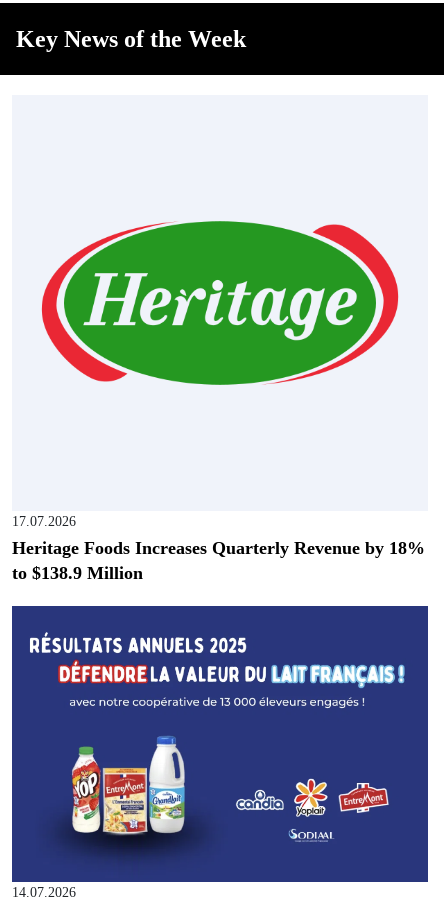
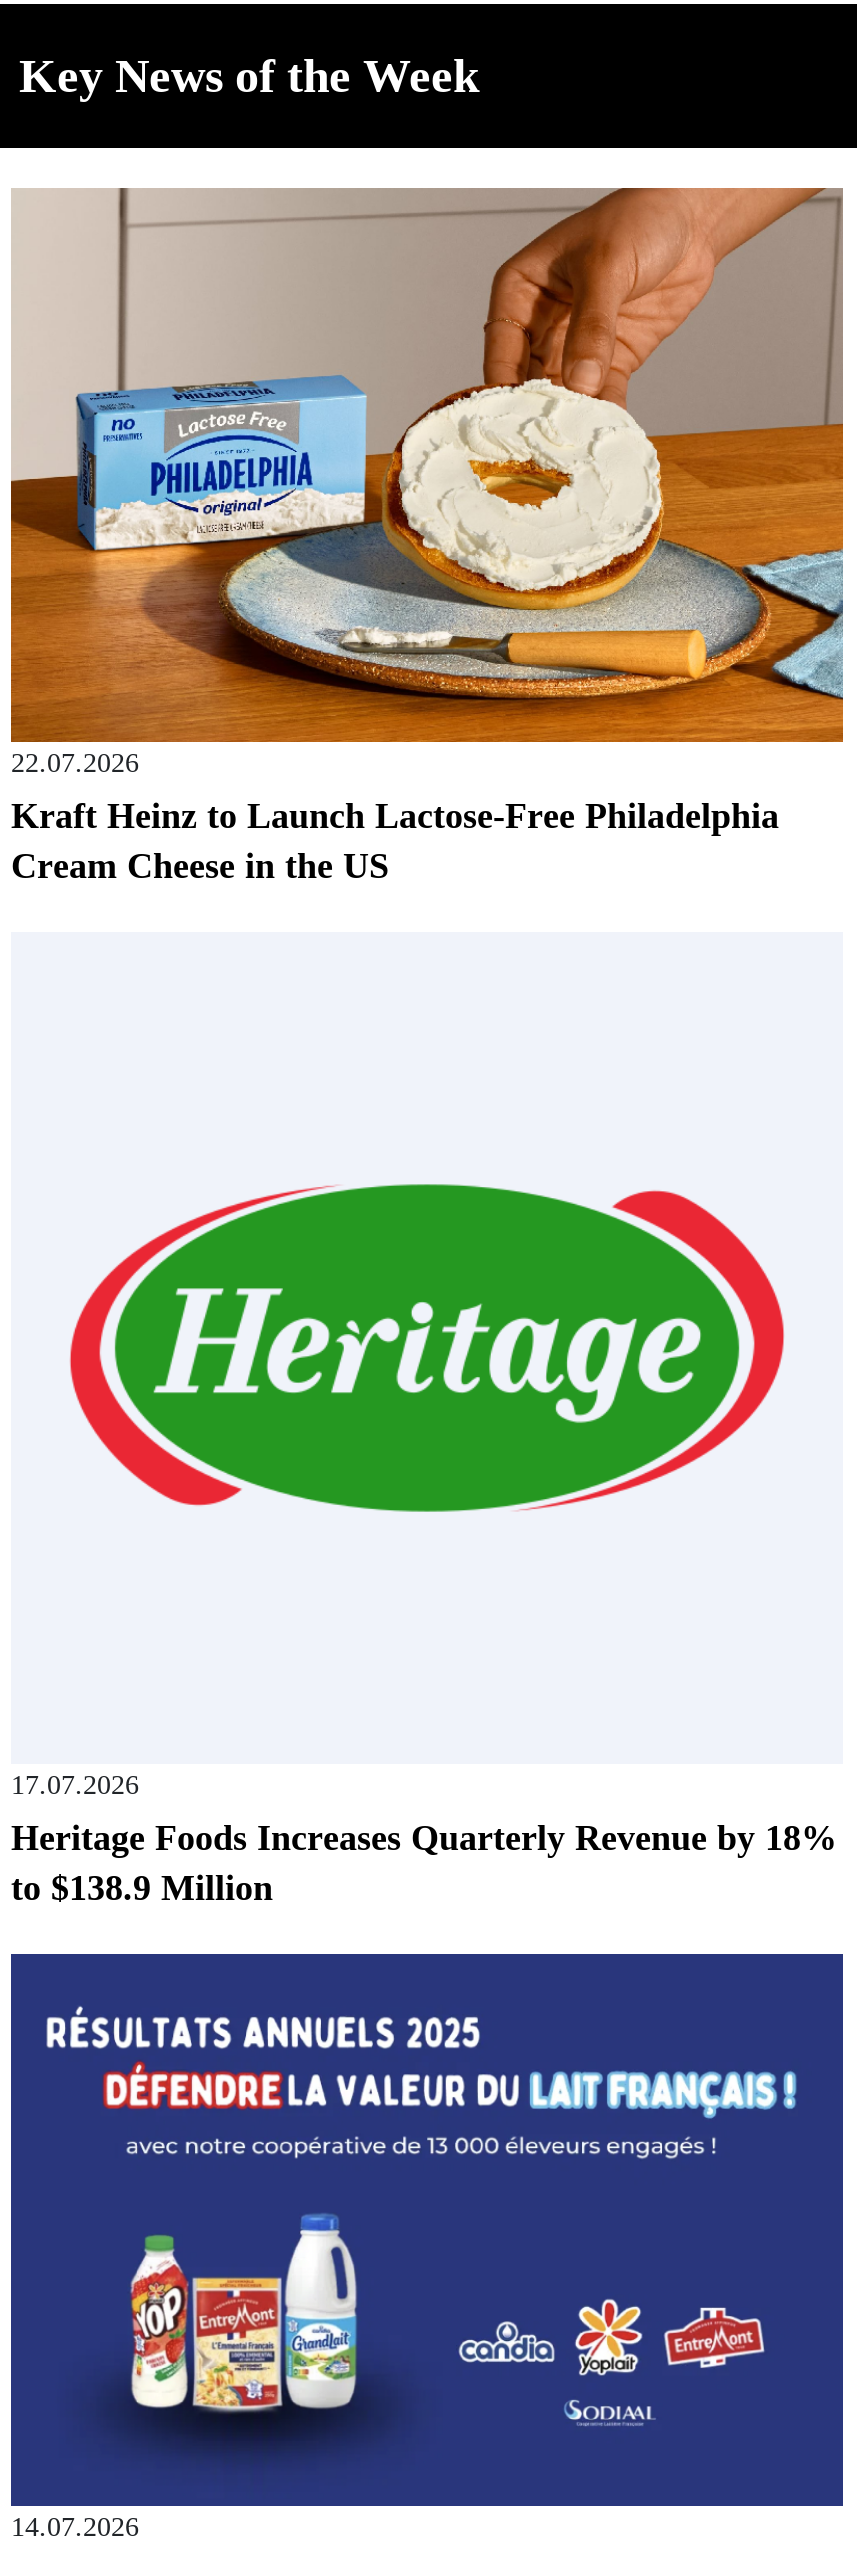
none -> [9,186,845,886] [image] | 22.07.2026 | Kraft Heinz to Launch Lactose-Free Philadelphia | Cream Cheese in the US

